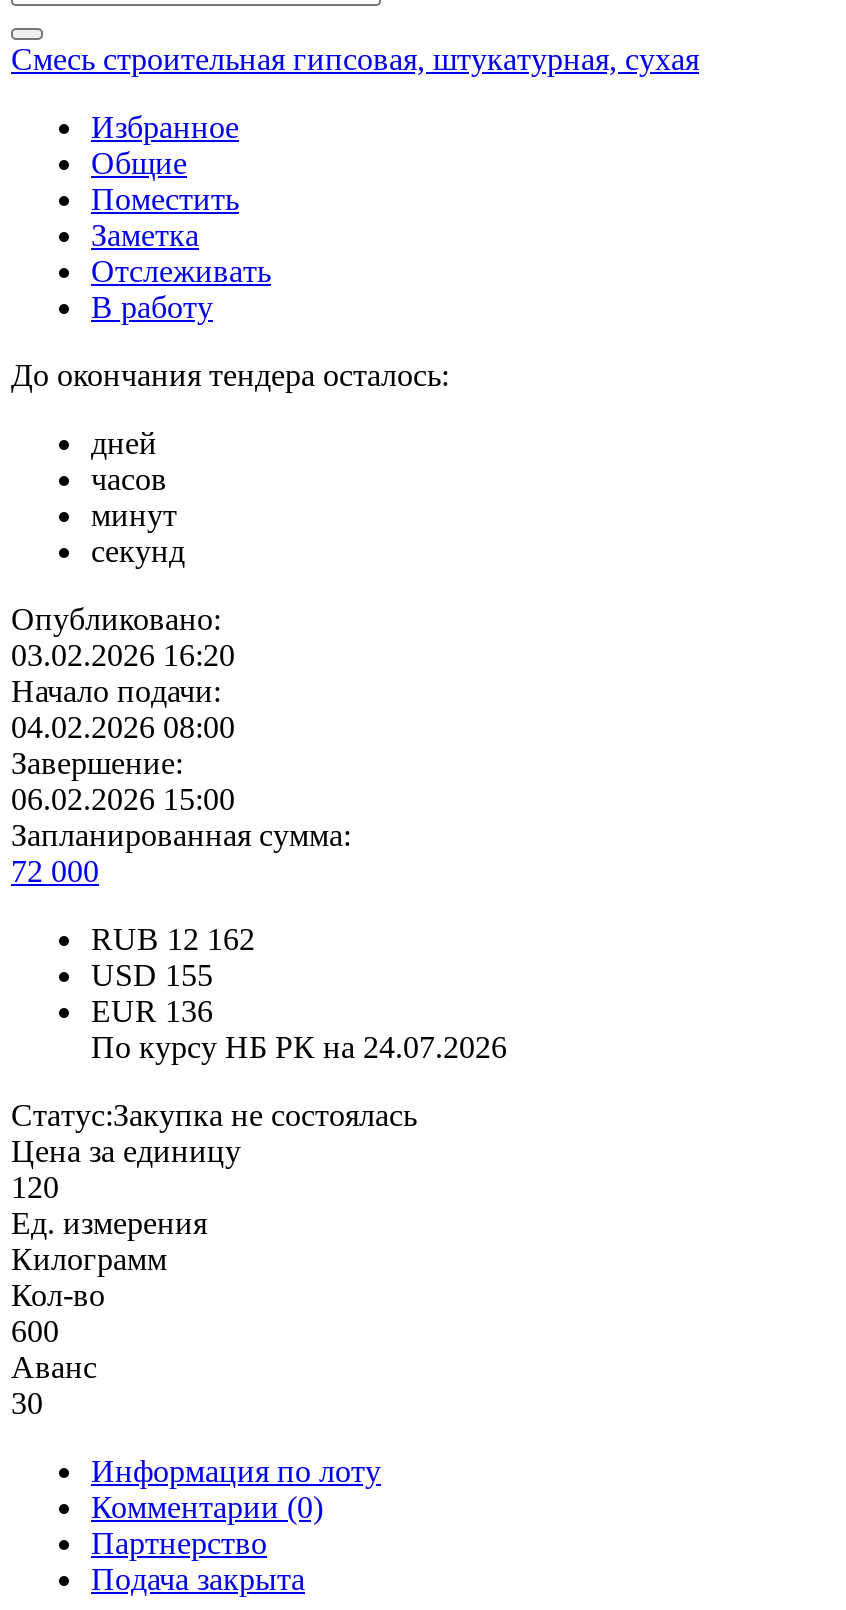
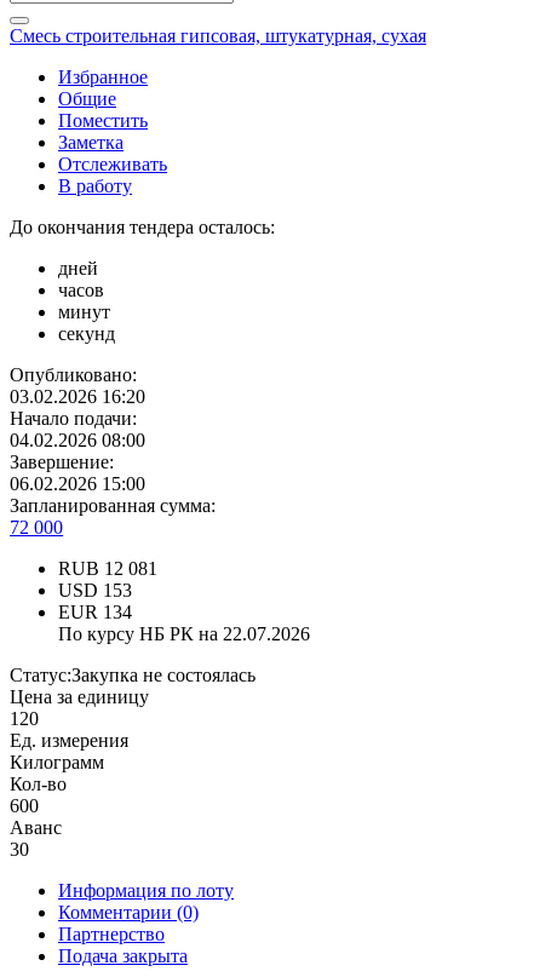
[91,922,255,956] RUB 12 162 -> [58,558,157,579] RUB 12 081
[91,958,213,992] USD 155 -> [58,580,132,601] USD 153
[91,994,213,1028] EUR 136 -> [58,602,132,623] EUR 134
[91,1030,507,1064] По курсу НБ РК на 24.07.2026 -> [58,624,310,644] По курсу НБ РК на 22.07.2026

